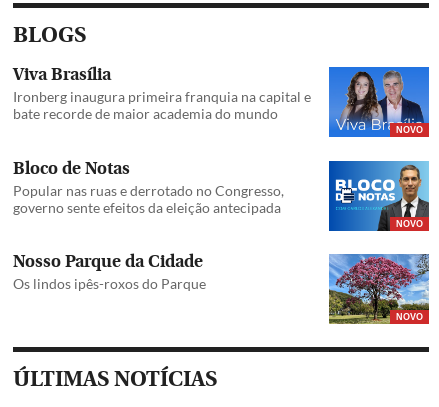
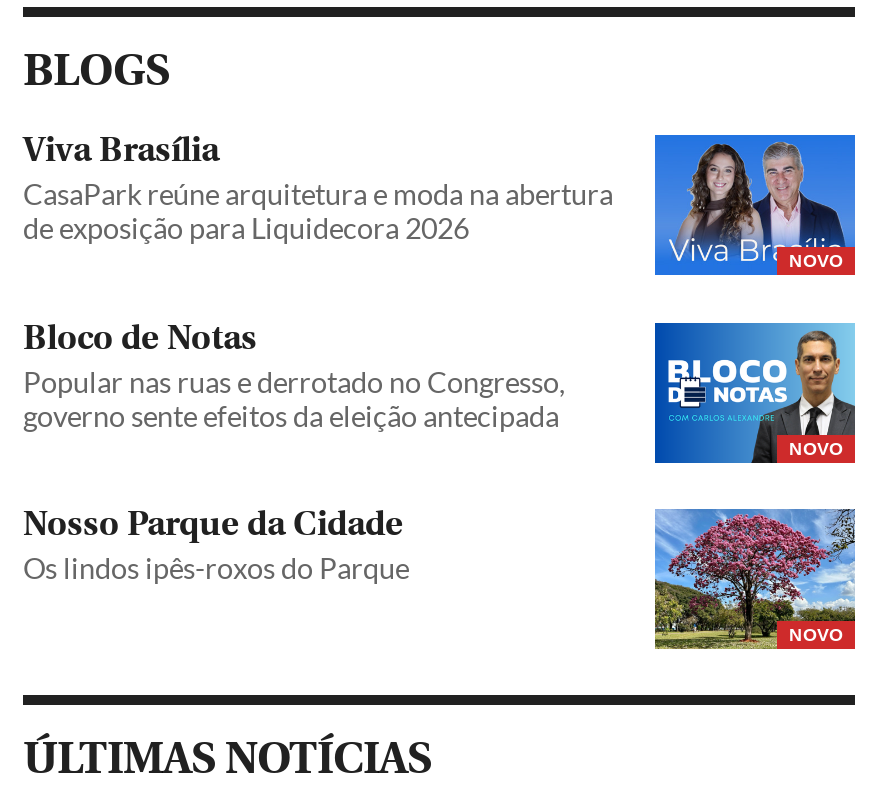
[13,88,311,122] Ironberg inaugura primeira franquia na capital e | bate recorde de maior academia do mundo -> [23,178,613,246] CasaPark reúne arquitetura e moda na abertura | de exposição para Liquidecora 2026

